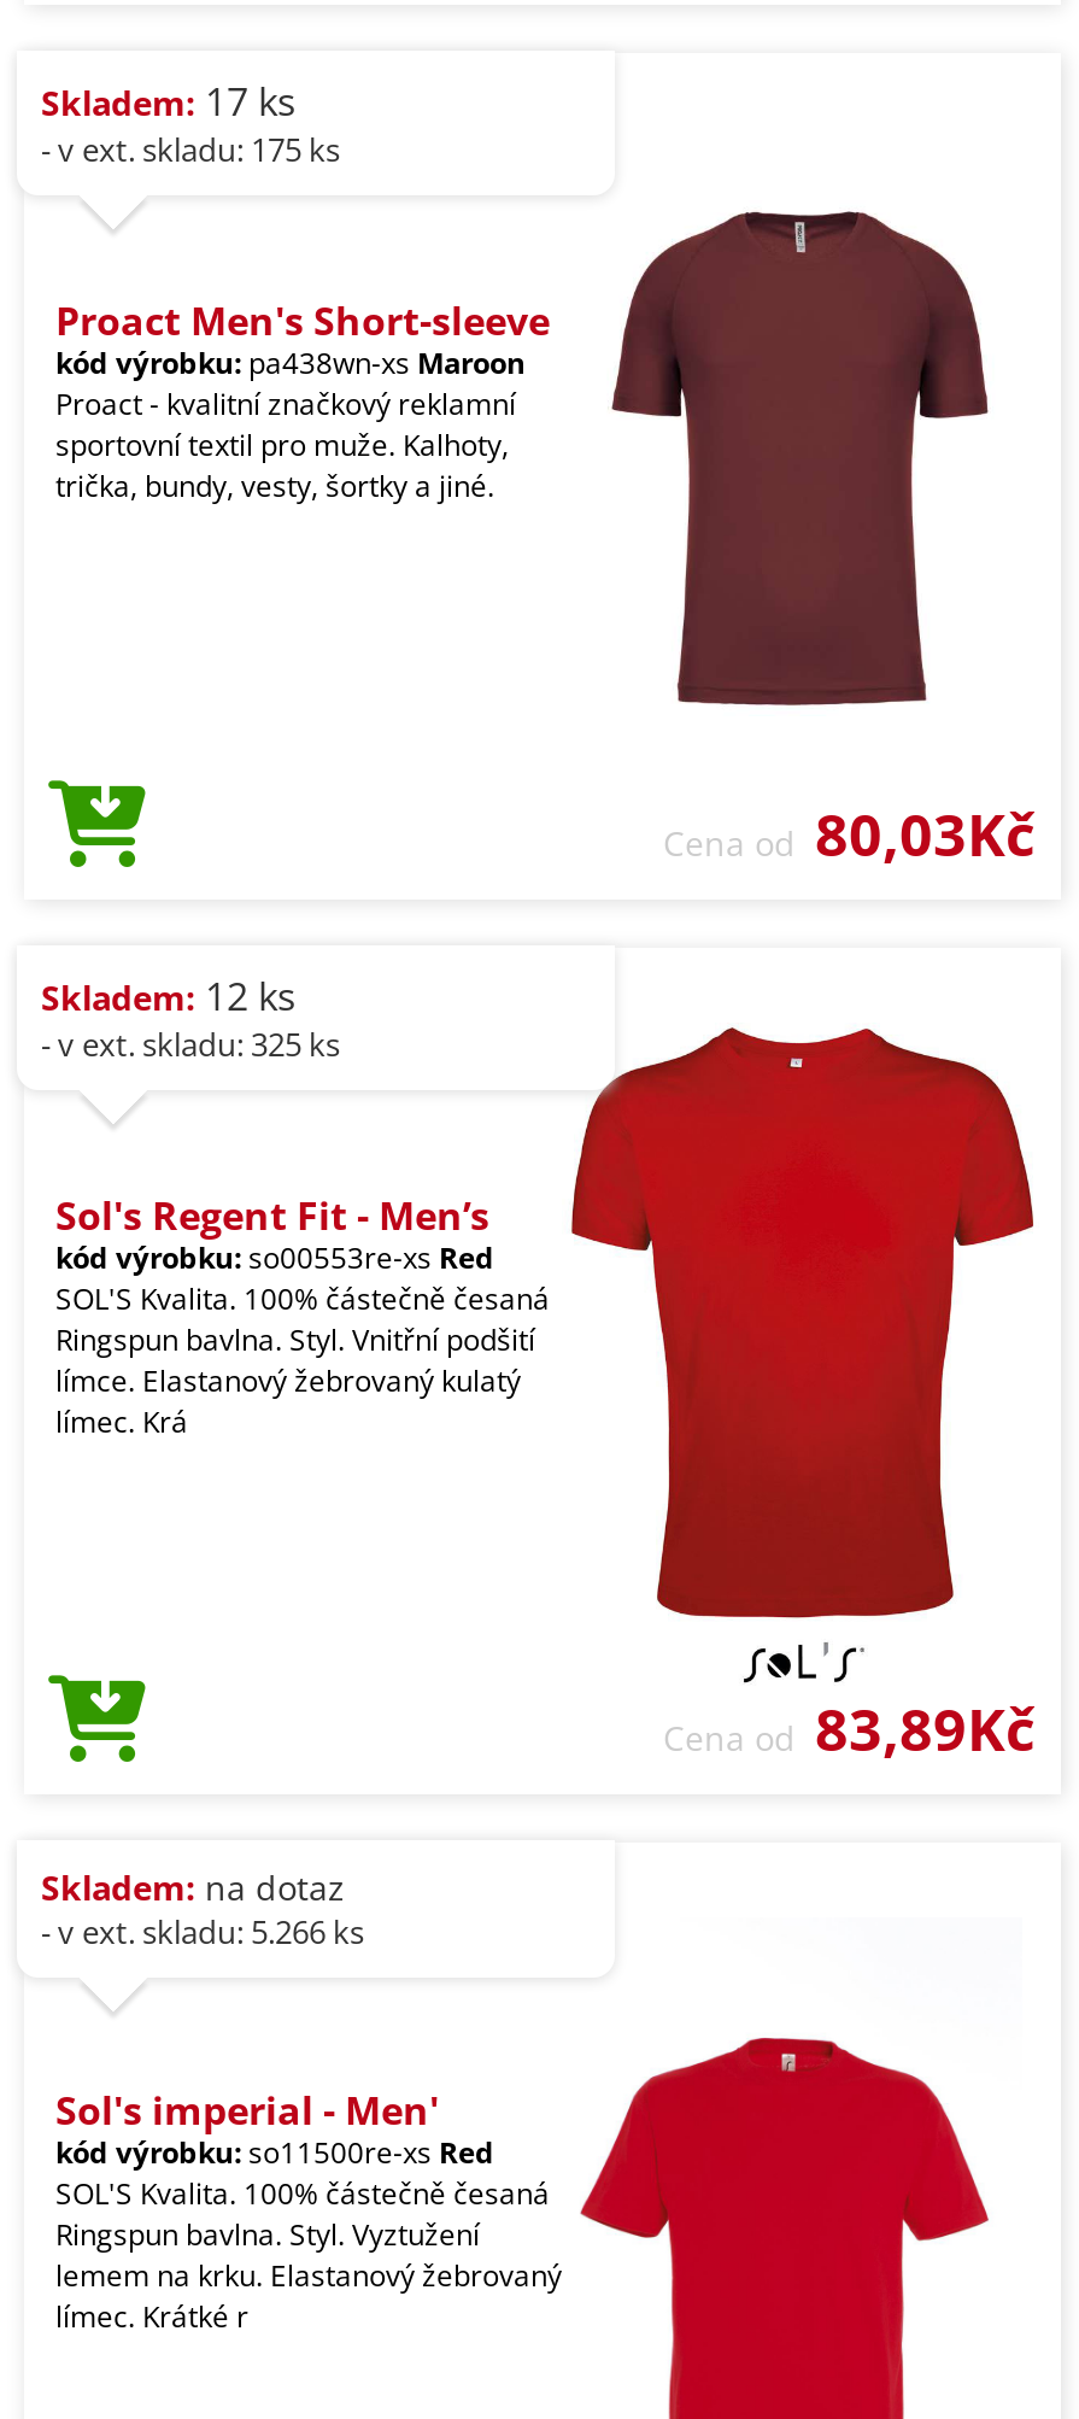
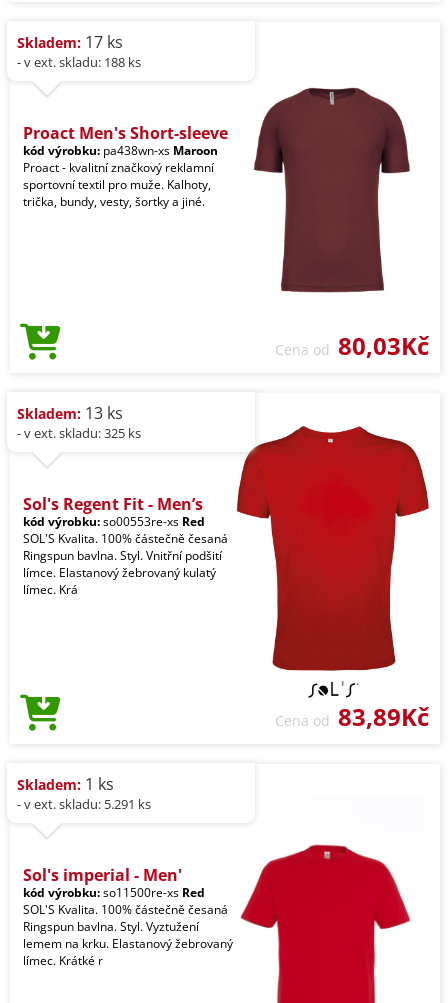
[41,128,340,171] - v ext. skladu: 175 ks -> [17,53,141,71] - v ext. skladu: 188 ks
[41,969,297,1022] Skladem: 12 ks -> [17,402,123,424] Skladem: 13 ks
[41,1864,345,1910] Skladem: na dotaz -> [17,773,114,795] Skladem: 1 ks
[41,1910,364,1953] - v ext. skladu: 5.266 ks -> [17,795,151,813] - v ext. skladu: 5.291 ks

